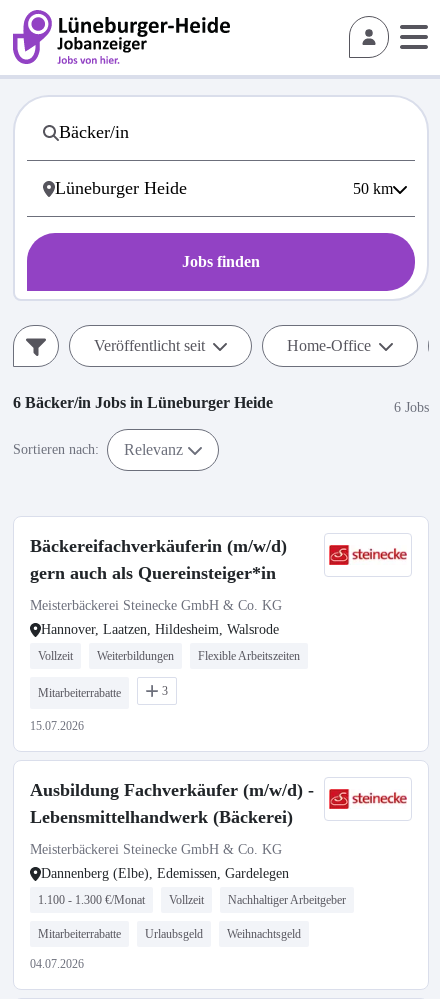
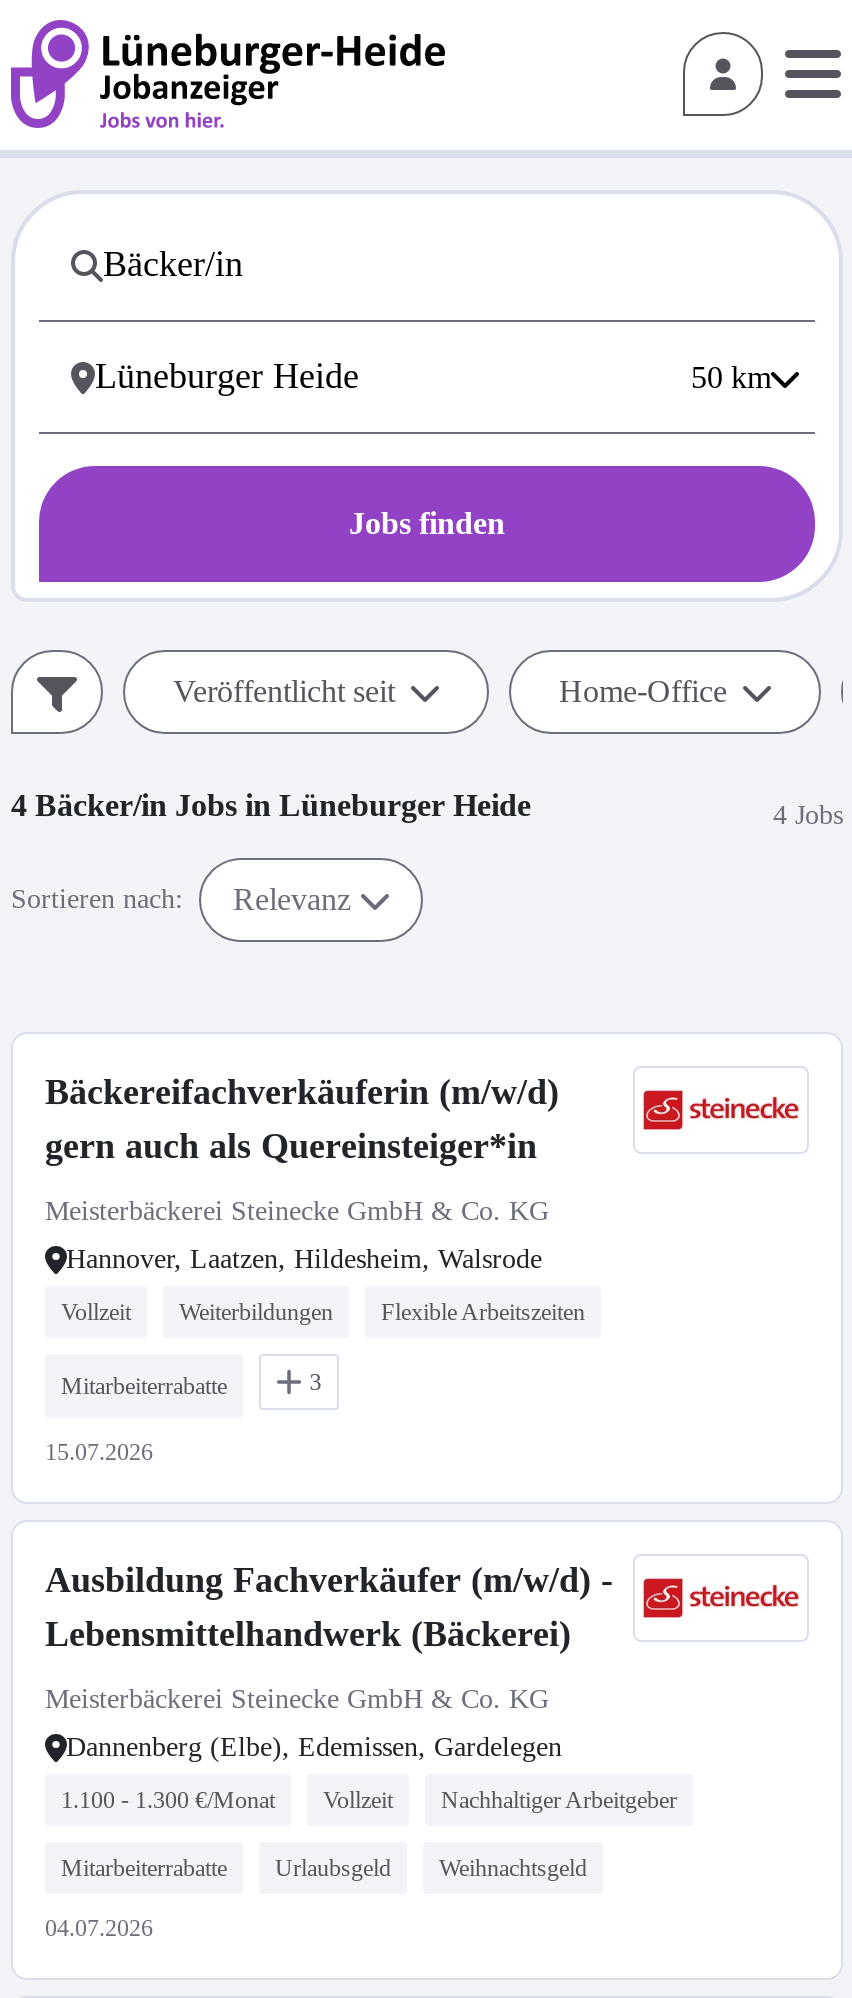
[13,394,273,411] 6 Bäcker/in Jobs in Lüneburger Heide -> [11,788,531,822] 4 Bäcker/in Jobs in Lüneburger Heide
[394,399,429,414] 6 Jobs -> [773,799,843,829] 4 Jobs

